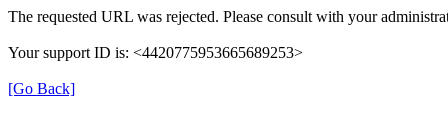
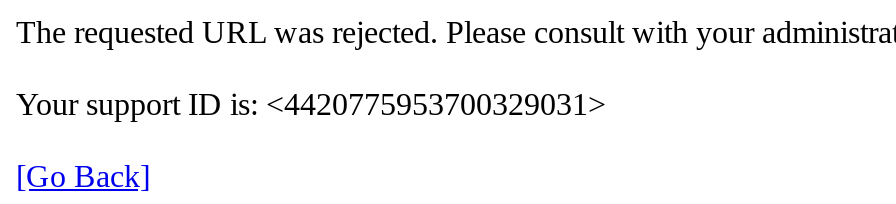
[8,44,303,61] Your support ID is: <4420775953665689253> -> [16,87,606,121] Your support ID is: <4420775953700329031>

